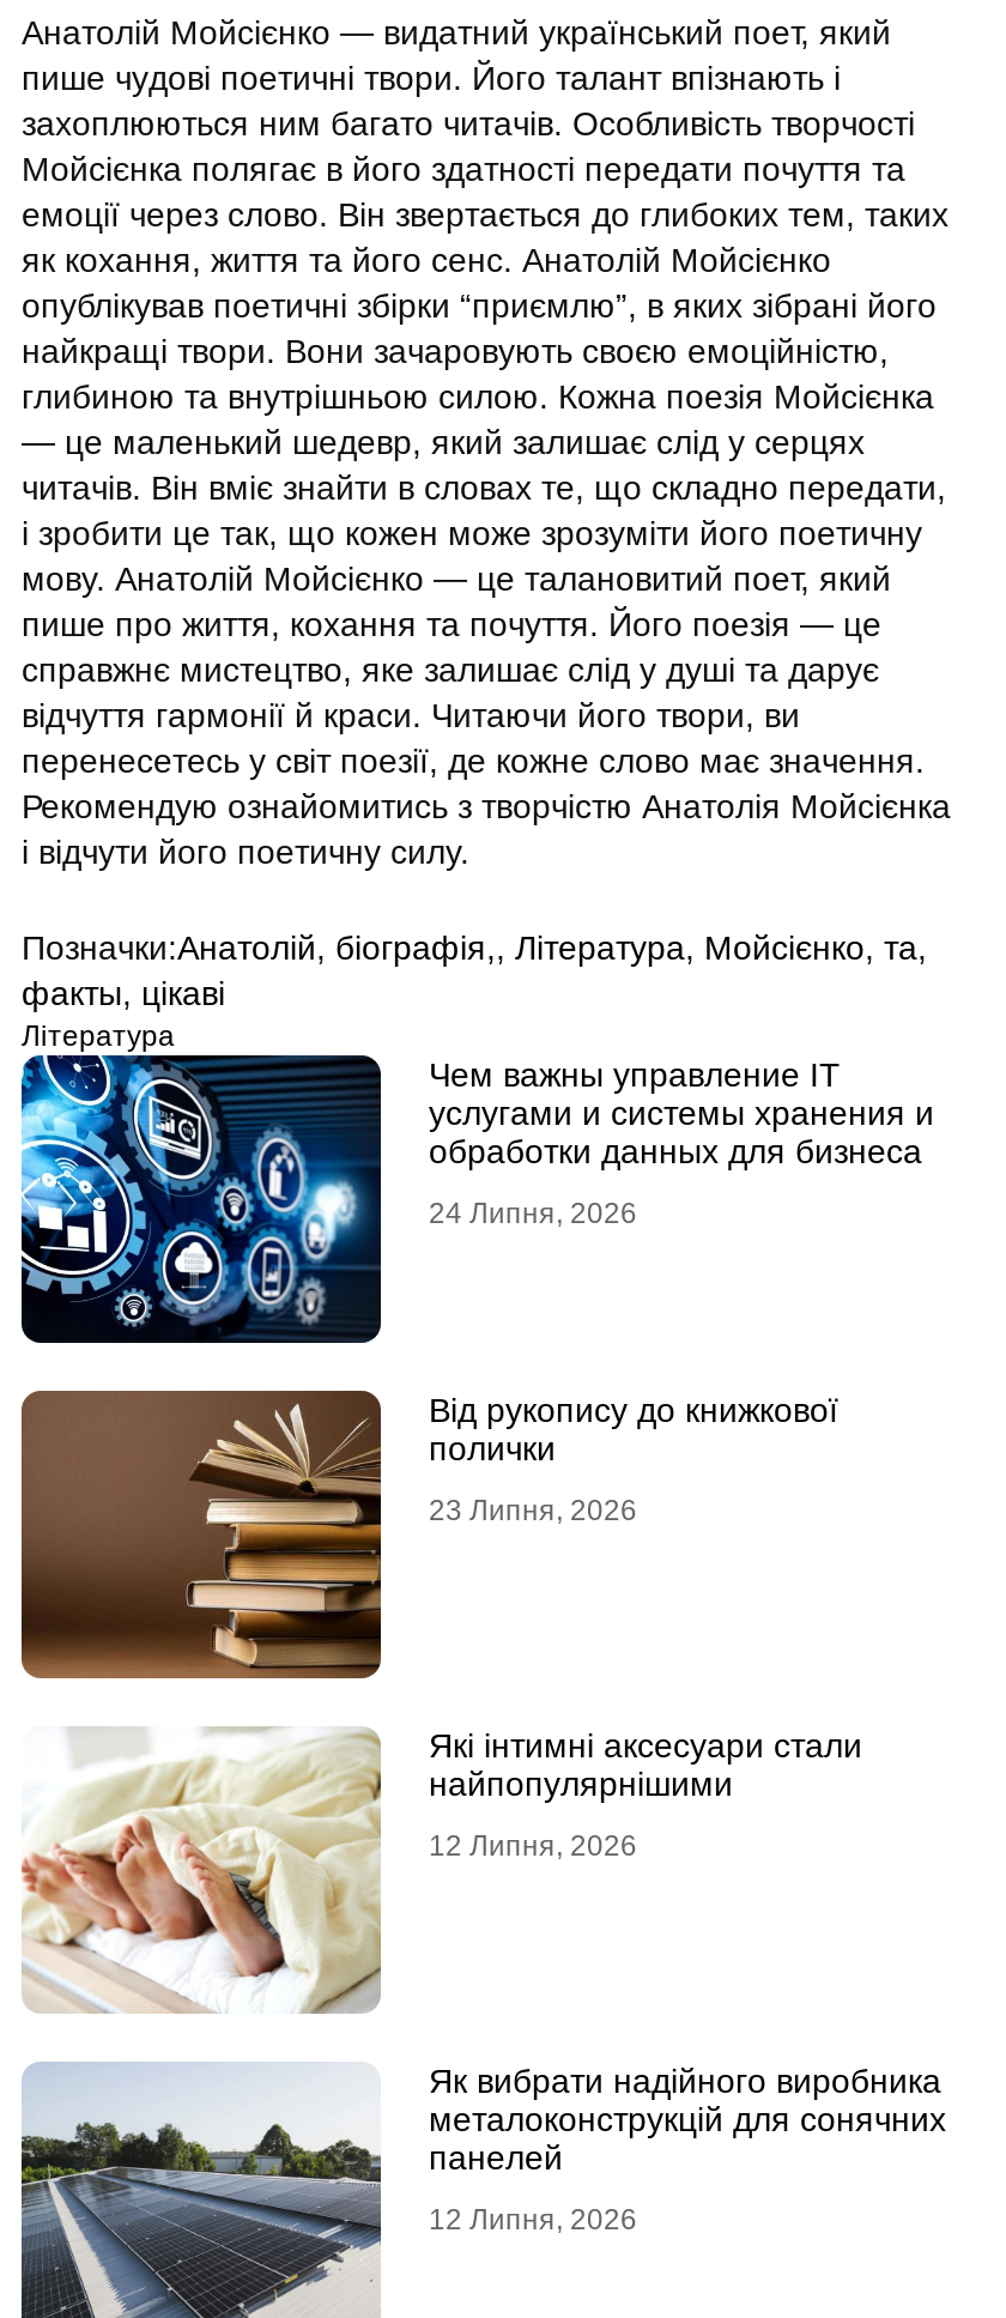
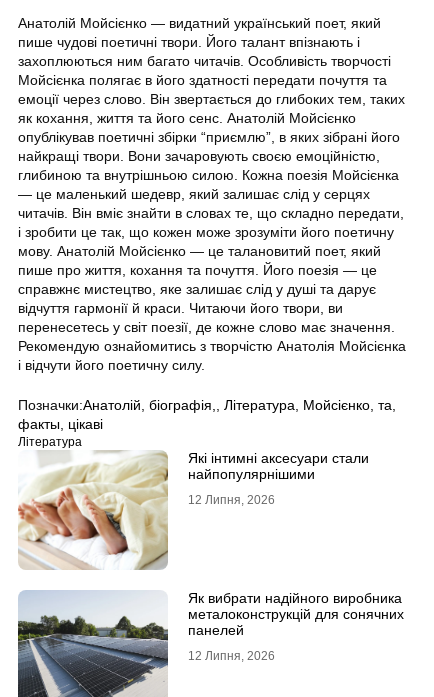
[19,1053,934,1345] [image] | Чем важны управление IT | услугами и системы хранения и | обработки данных для бизнеса | 24 Липня, 2026 -> none
[19,1388,838,1681] [image] | Від рукопису до книжкової | полички | 23 Липня, 2026 -> none

